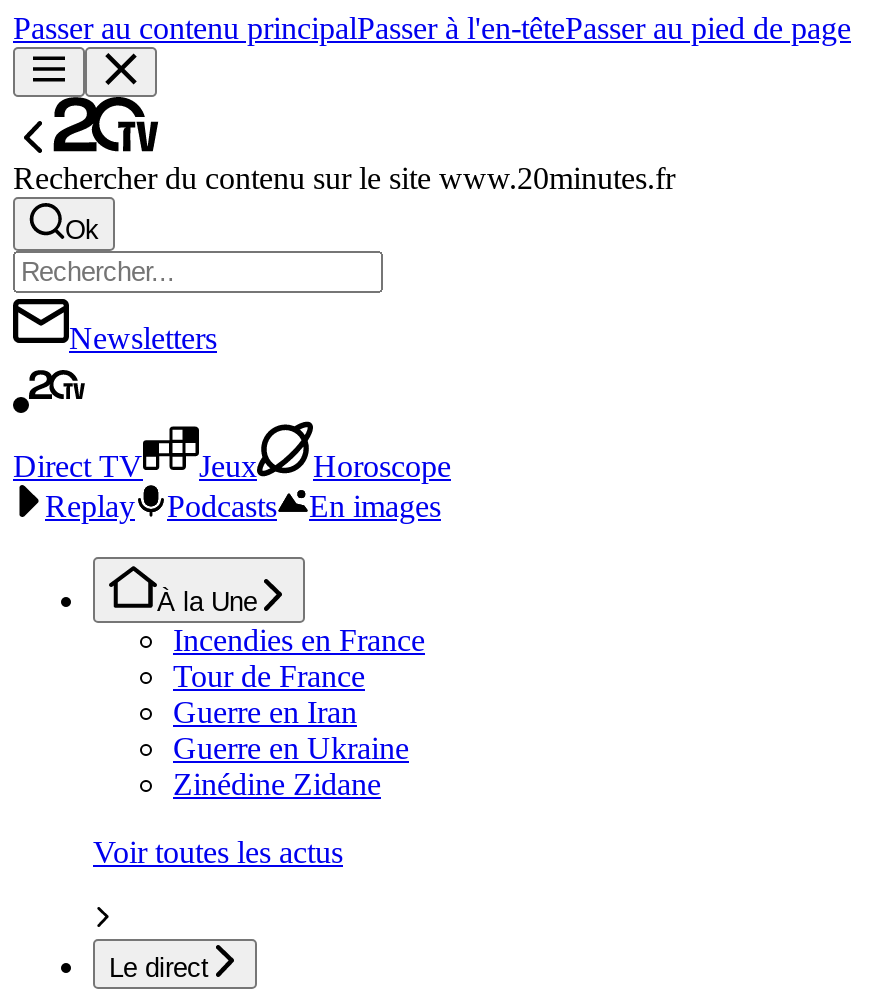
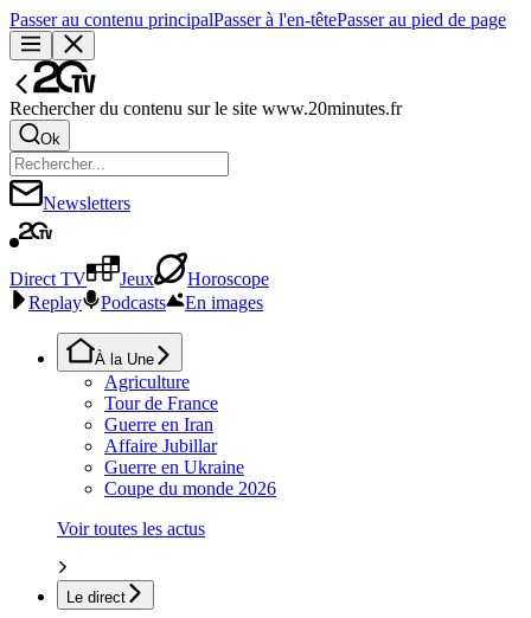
[173,623,425,657] Incendies en France -> [104,372,190,392] Agriculture
none -> [104,436,217,456] Affaire Jubillar
[173,767,381,801] Zinédine Zidane -> [104,478,276,498] Coupe du monde 2026

